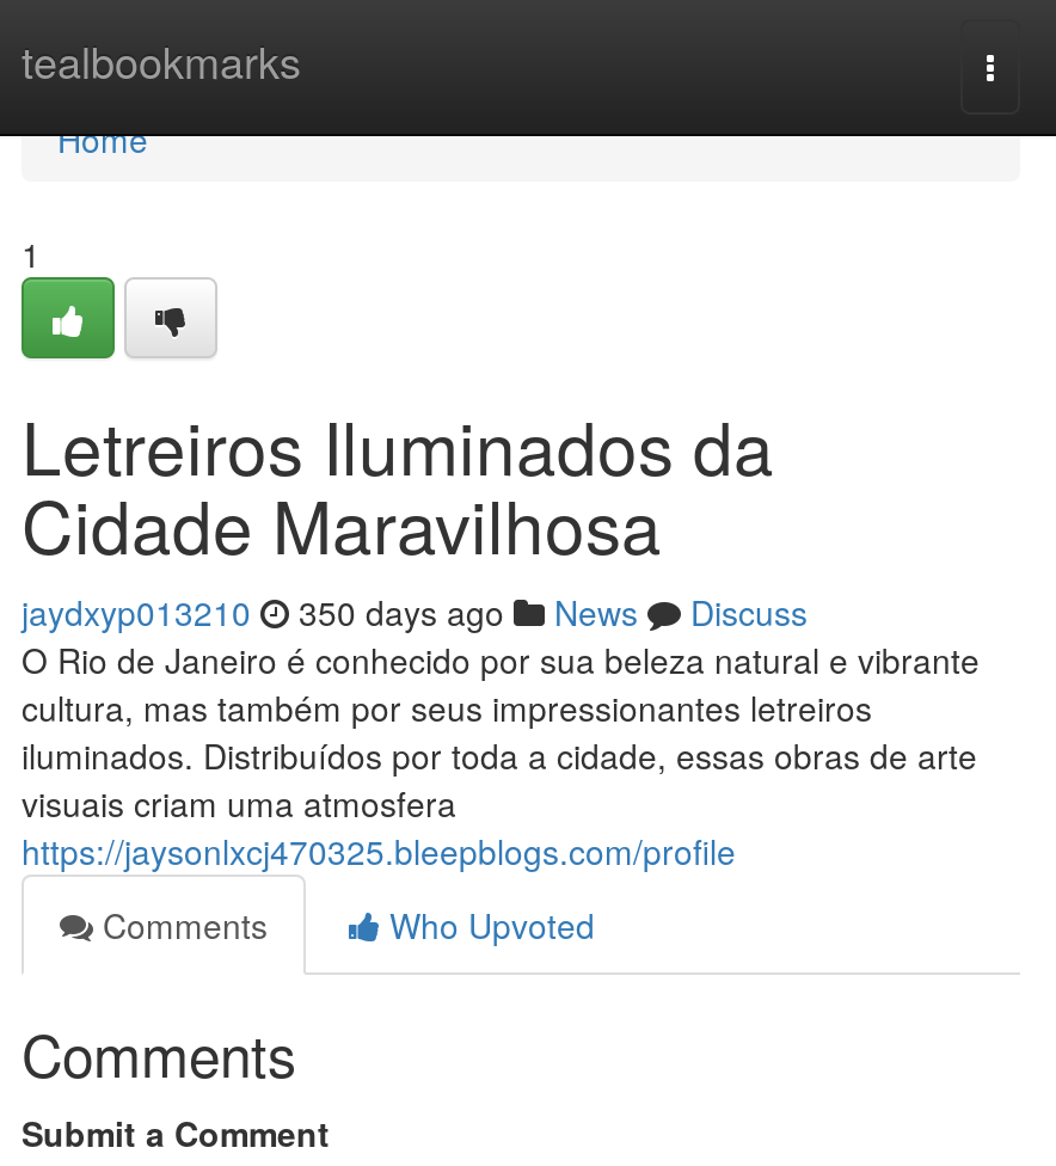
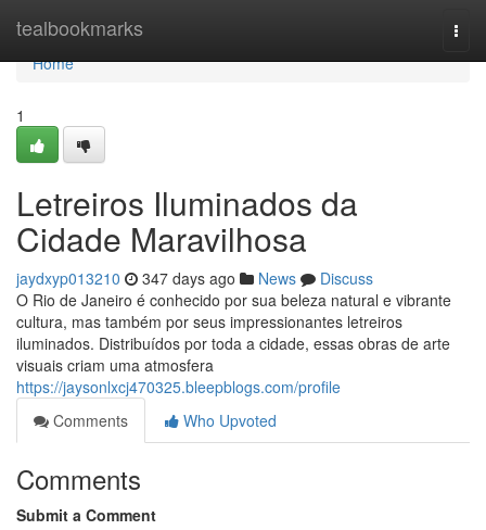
[22,588,808,636] jaydxyp013210 350 days ago News Discuss -> [16,267,373,289] jaydxyp013210 347 days ago News Discuss

